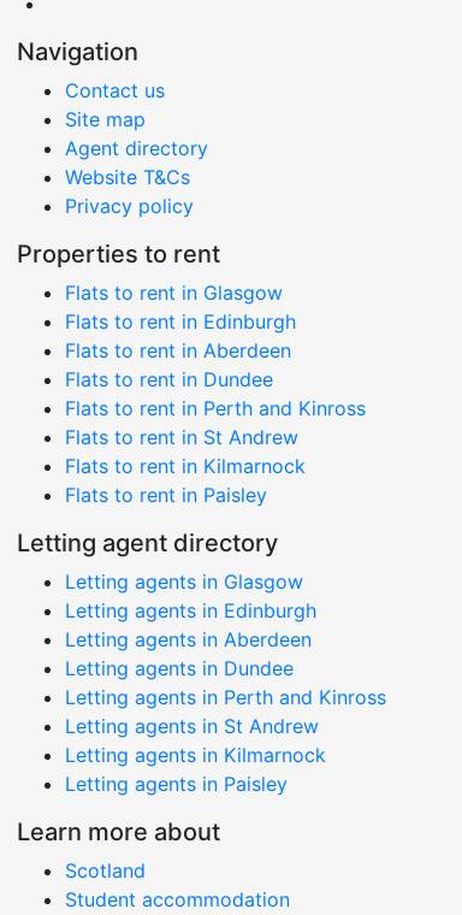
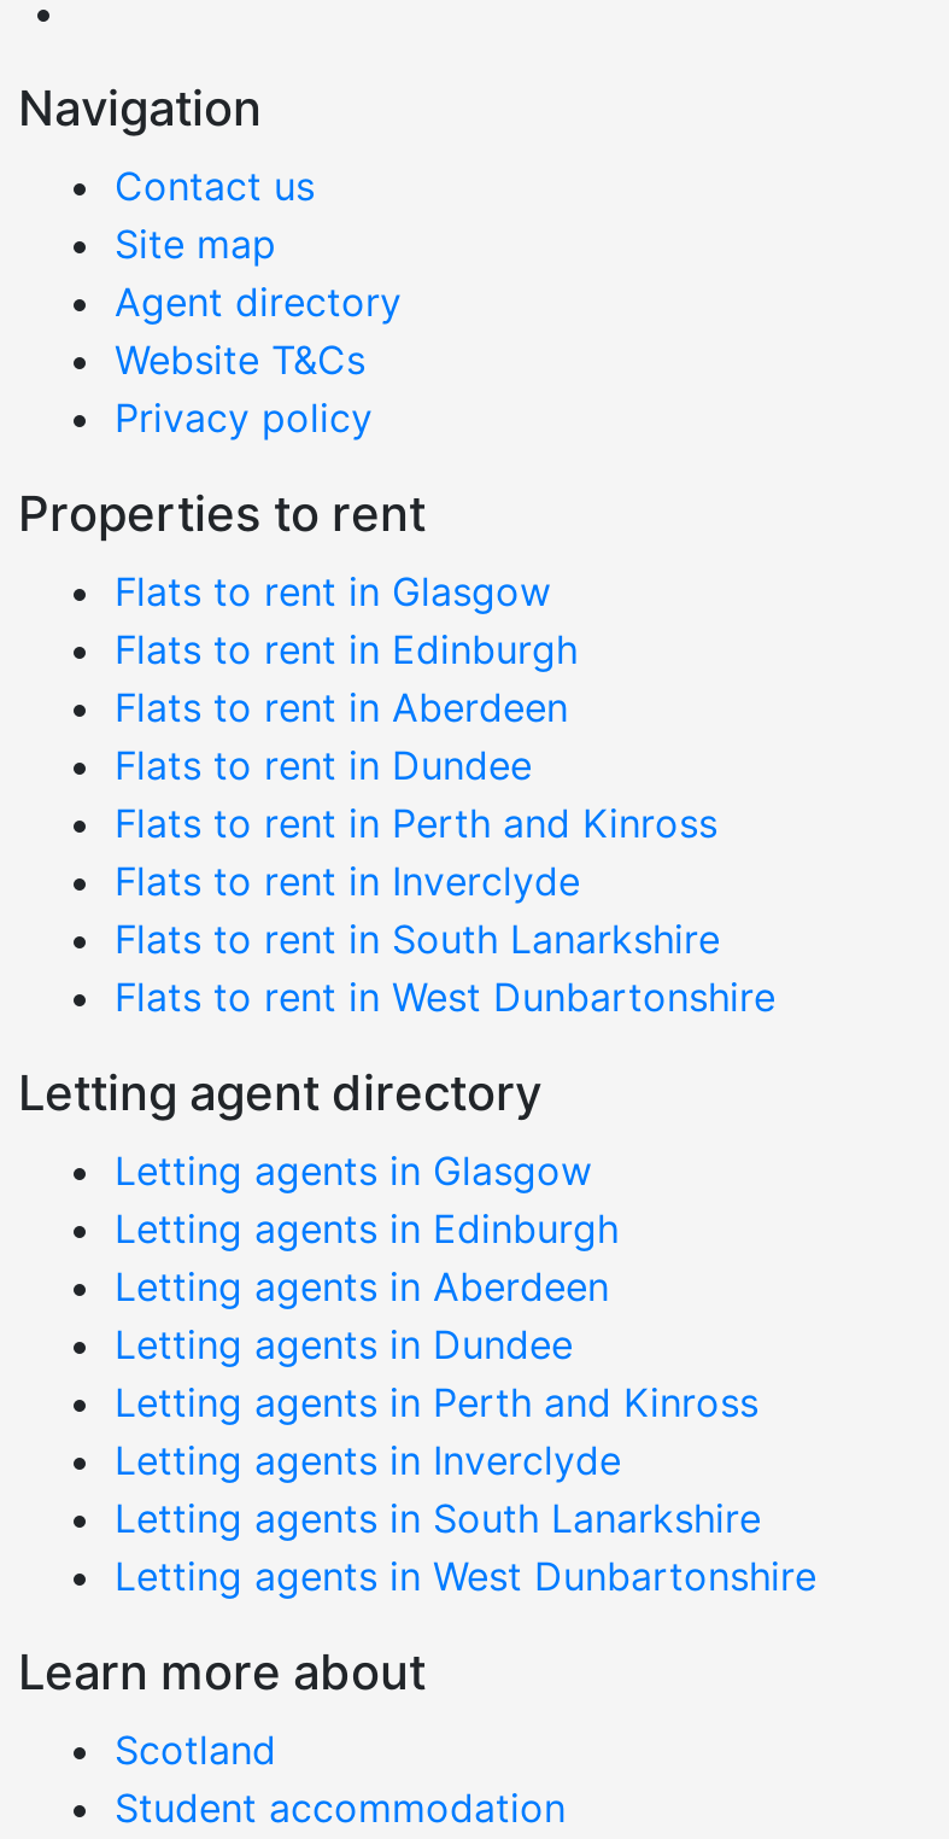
[65,425,306,507] Flats to rent in St Andrew | Flats to rent in Kilmarnock | Flats to rent in Paisley -> [115,857,775,1022] Flats to rent in Inverclyde | Flats to rent in South Lanarkshire | Flats to rent in West Dunbartonshire
[65,714,326,796] Letting agents in St Andrew | Letting agents in Kilmarnock | Letting agents in Paisley -> [115,1437,816,1601] Letting agents in Inverclyde | Letting agents in South Lanarkshire | Letting agents in West Dunbartonshire

